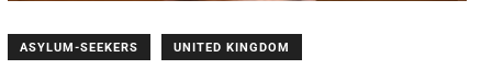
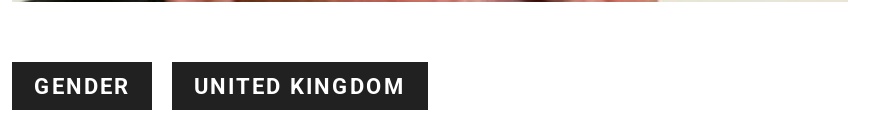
[20,41,138,55] ASYLUM-SEEKERS -> [34,75,130,101] GENDER

